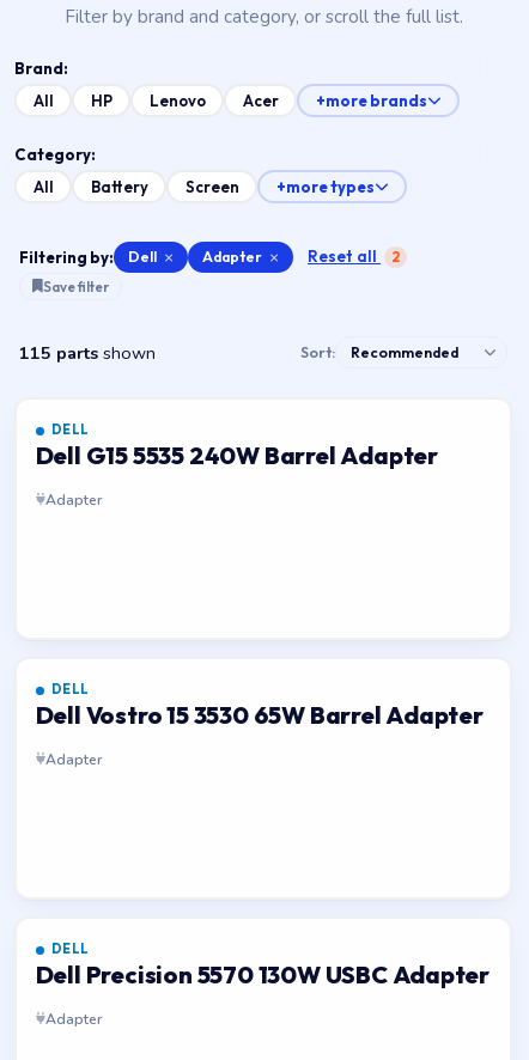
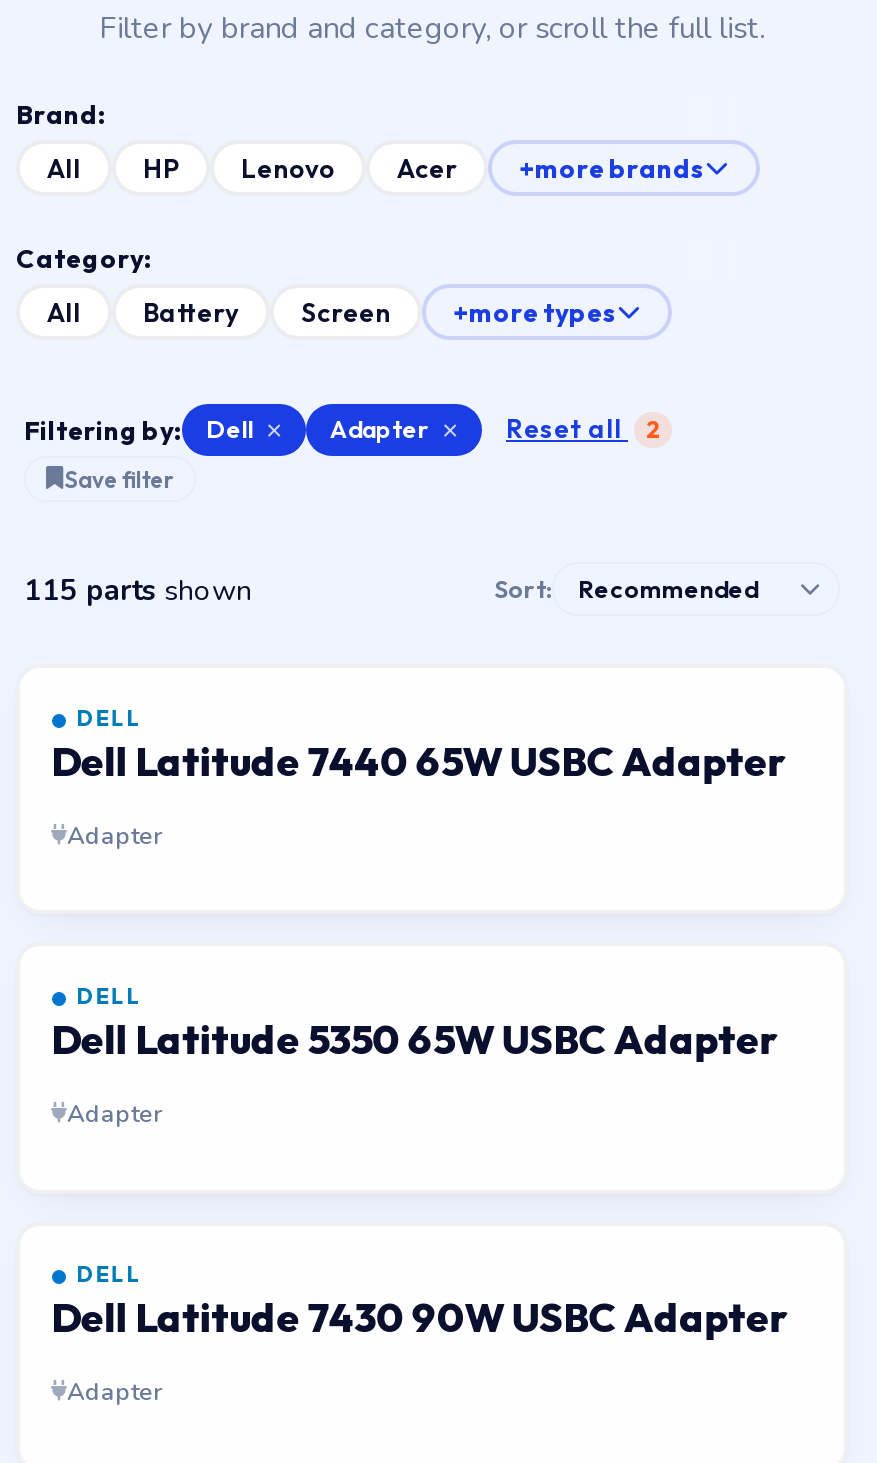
[35,440,438,470] Dell G15 5535 240W Barrel Adapter -> [51,735,785,785] Dell Latitude 7440 65W USBC Adapter
[35,699,483,729] Dell Vostro 15 3530 65W Barrel Adapter -> [51,1014,777,1064] Dell Latitude 5350 65W USBC Adapter
[35,959,490,989] Dell Precision 5570 130W USBC Adapter -> [51,1293,787,1343] Dell Latitude 7430 90W USBC Adapter

